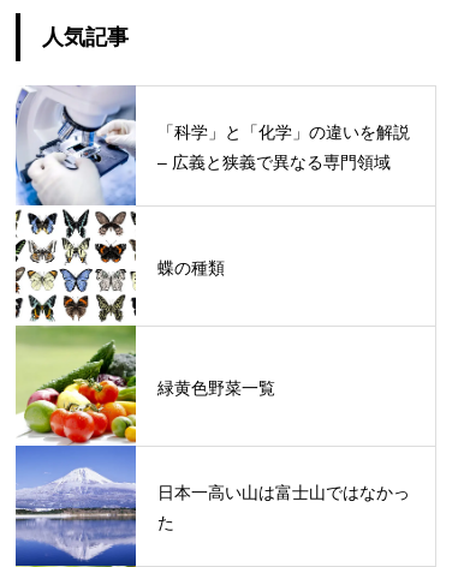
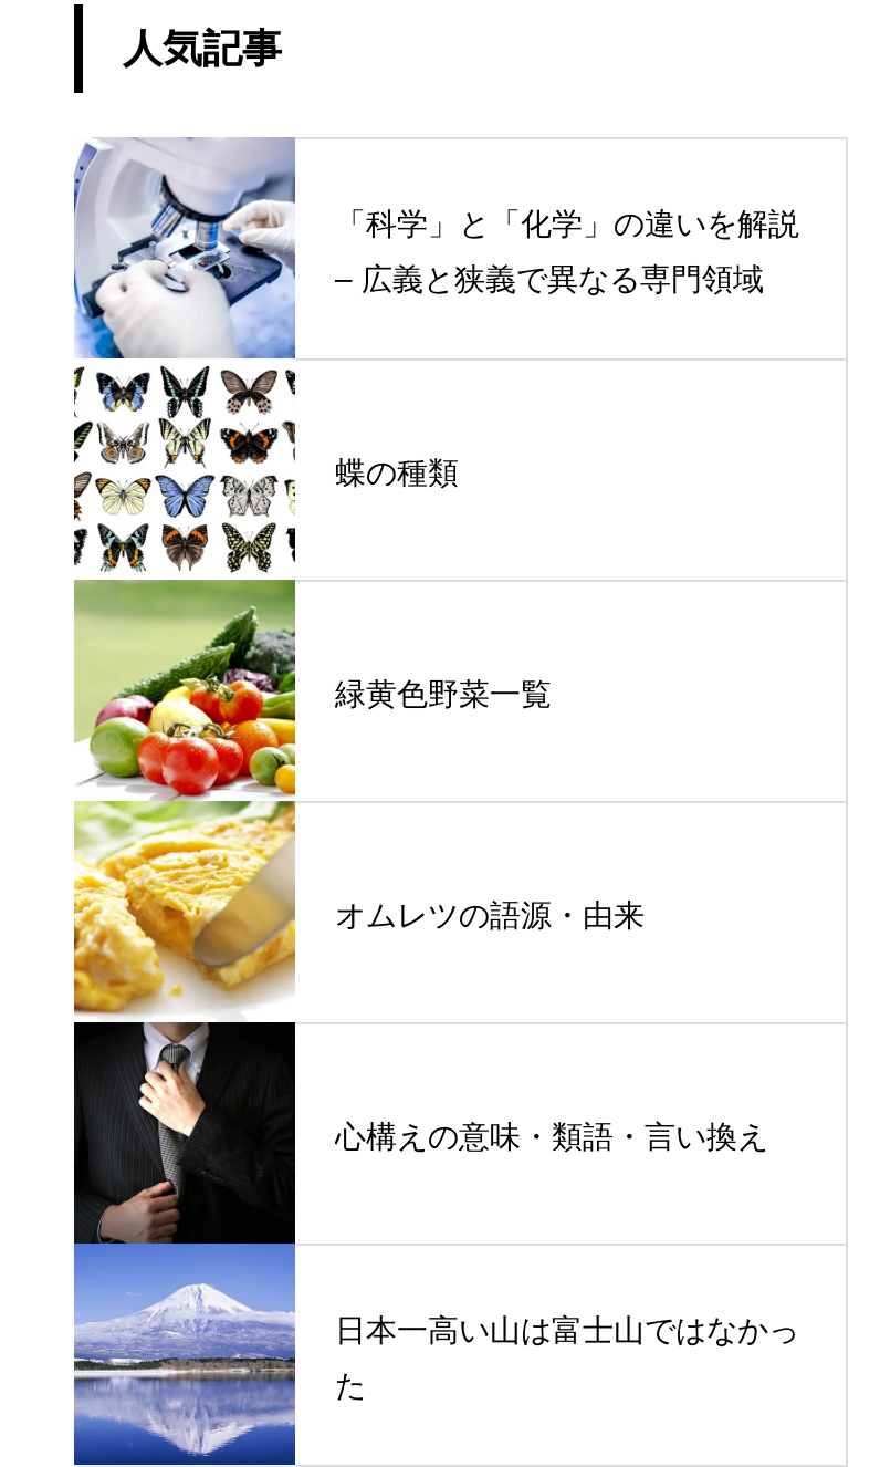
none -> [72,799,645,1246] [image] | オムレツの語源・由来
none -> [335,1117,768,1153] 心構えの意味・類語・言い換え

